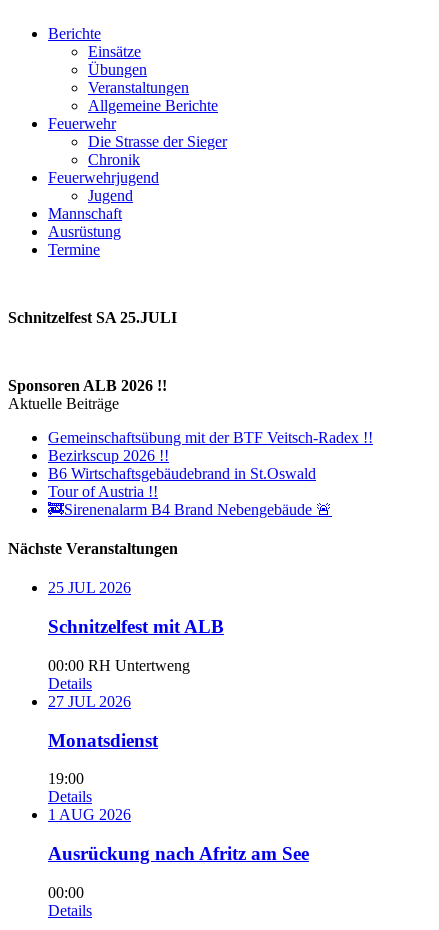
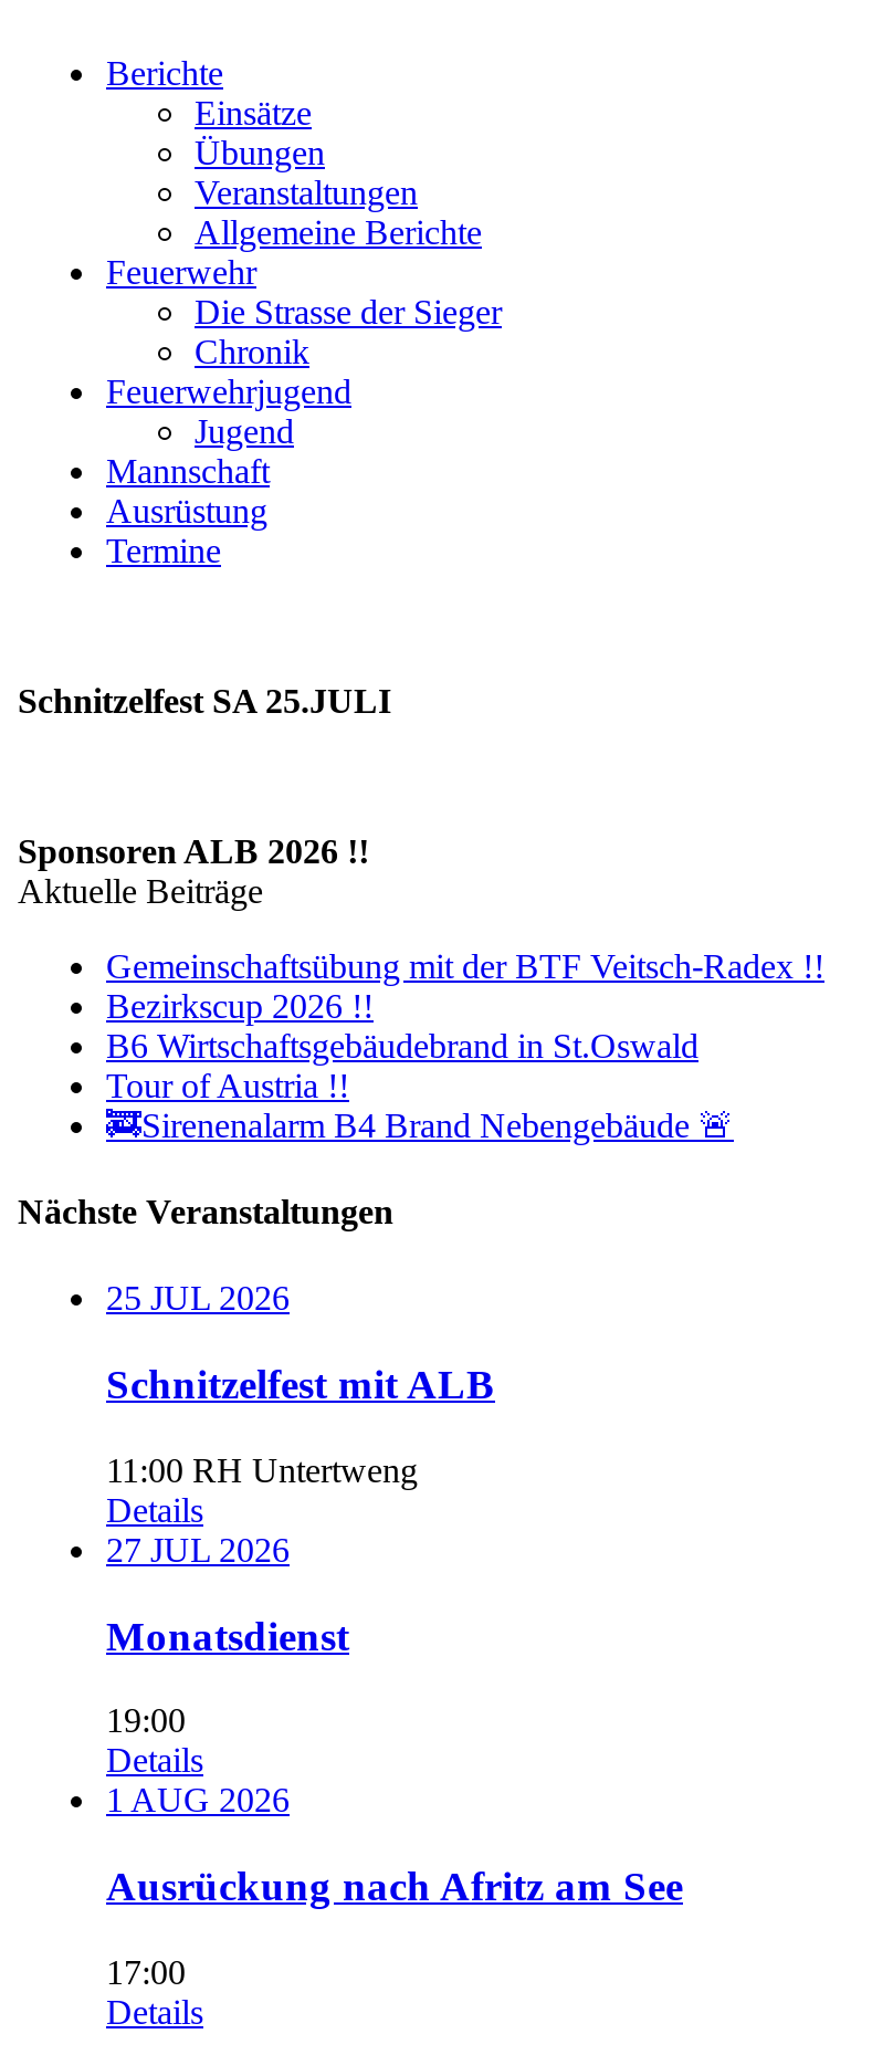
[48,657,190,674] 00:00 RH Untertweng -> [106,1451,418,1489] 11:00 RH Untertweng
[48,884,84,901] 00:00 -> [106,1953,186,1990] 17:00

